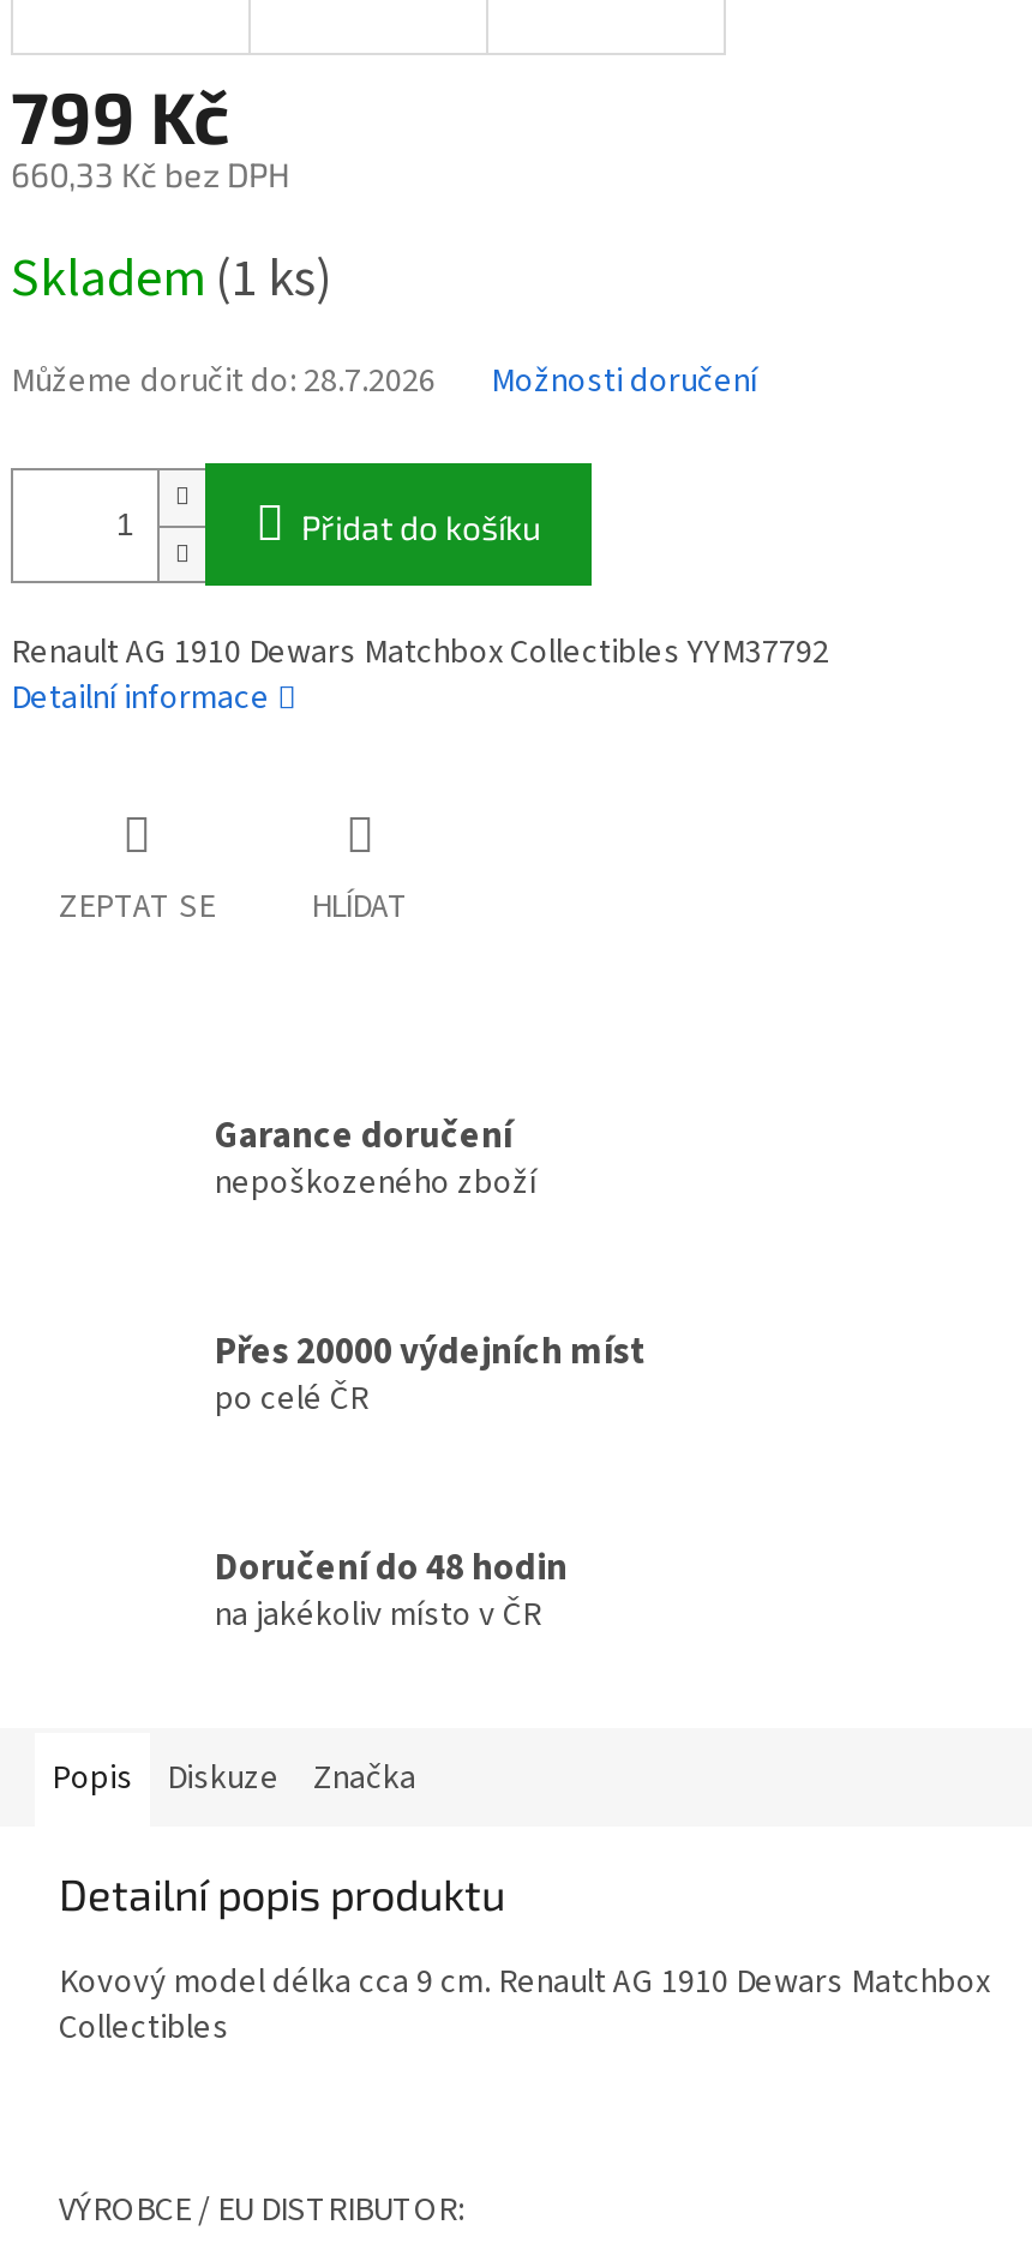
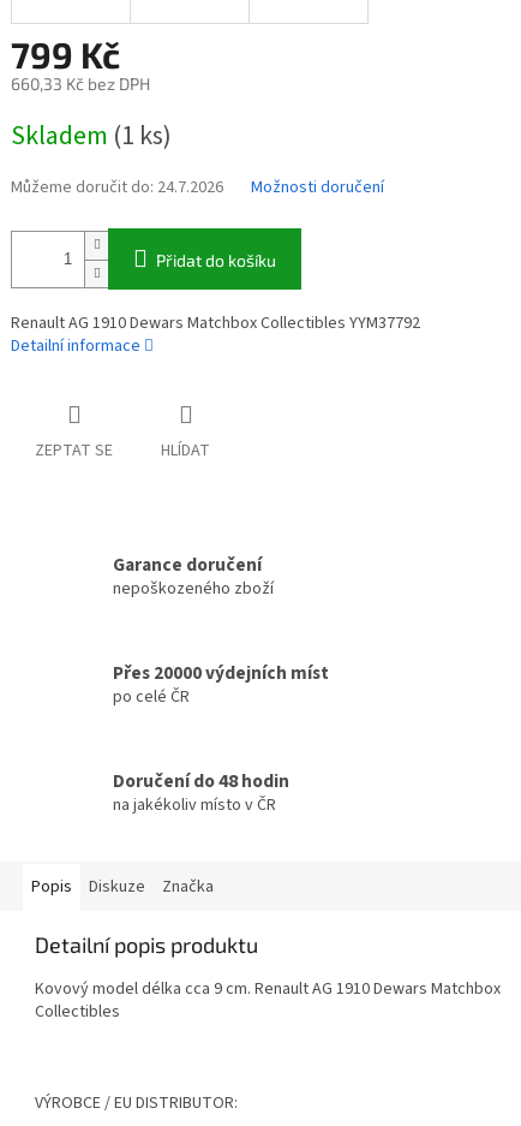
[11,359,436,407] Můžeme doručit do: 28.7.2026 -> [11,176,223,200] Můžeme doručit do: 24.7.2026

